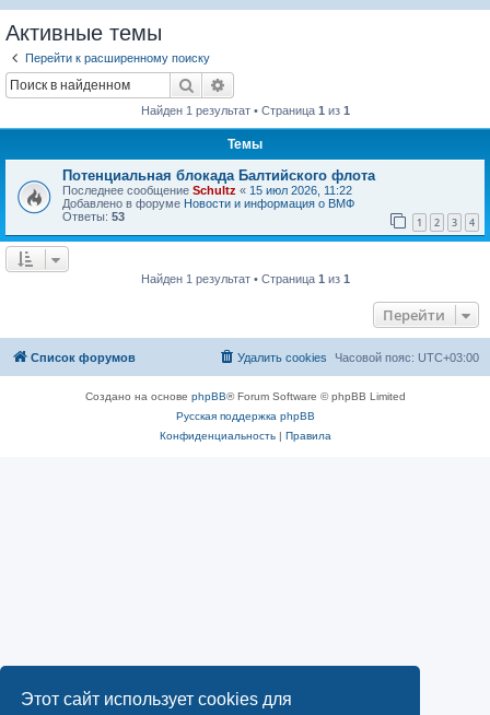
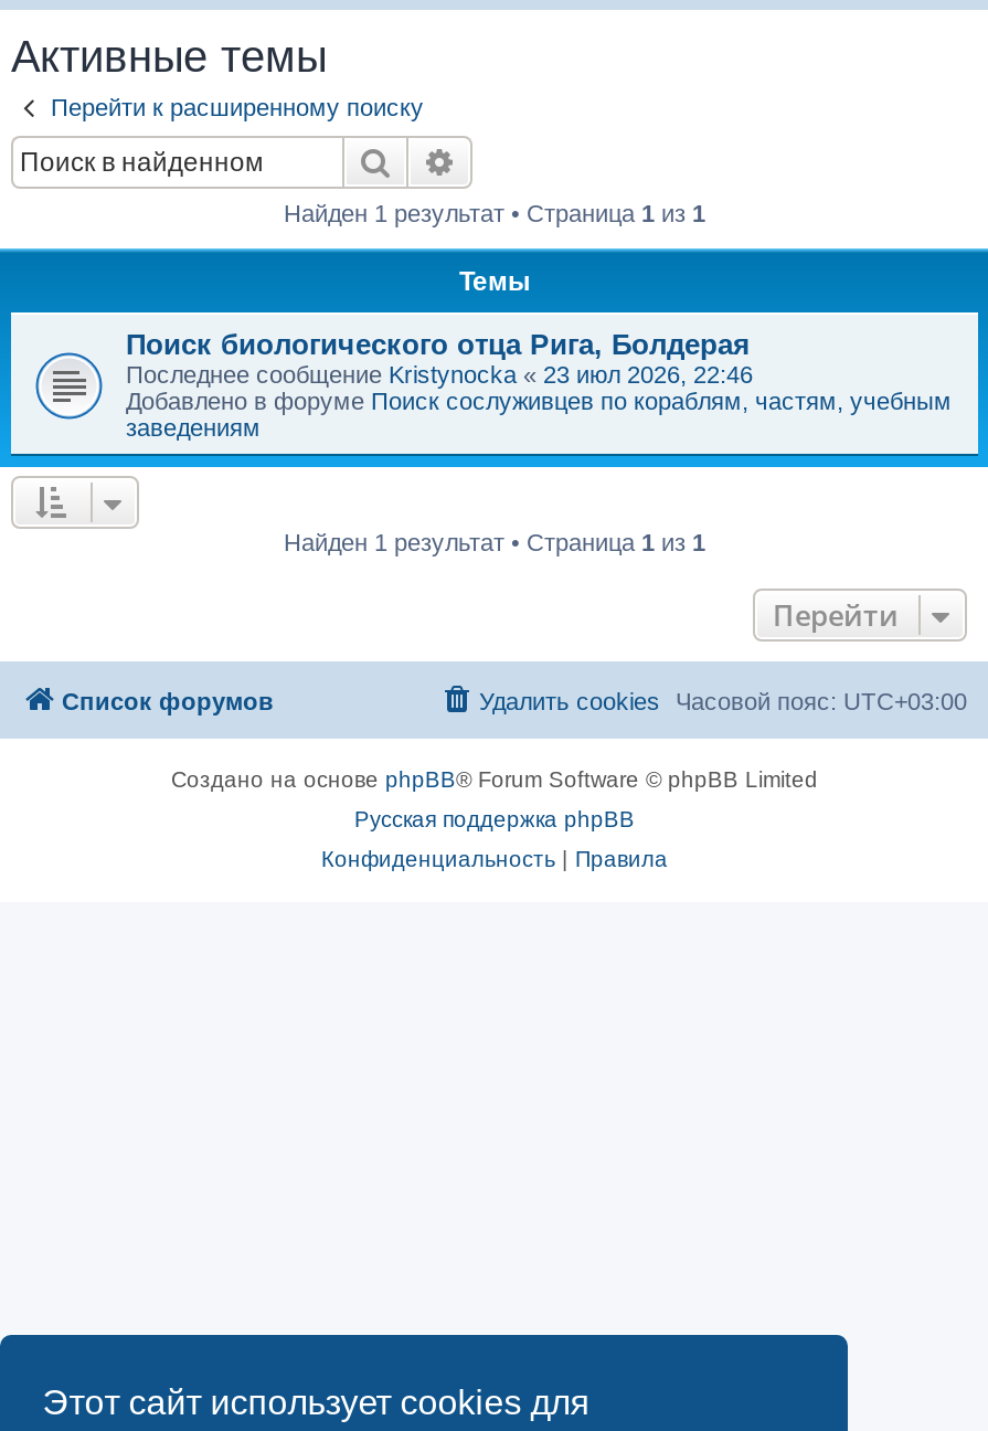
[62,167,475,230] Потенциальная блокада Балтийского флота | Последнее сообщение Schultz «15 июл 2026, 11:22 | Добавлено в форуме Новости и информация о ВМФ | Ответы: 53 | 1 | 2 | 3 | 4 -> [126,327,952,439] Поиск биологического отца Рига, Болдерая | Последнее сообщение Kristynocka «23 июл 2026, 22:46 | Добавлено в форуме Поиск сослуживцев по кораблям, частям, учебным | заведениям

